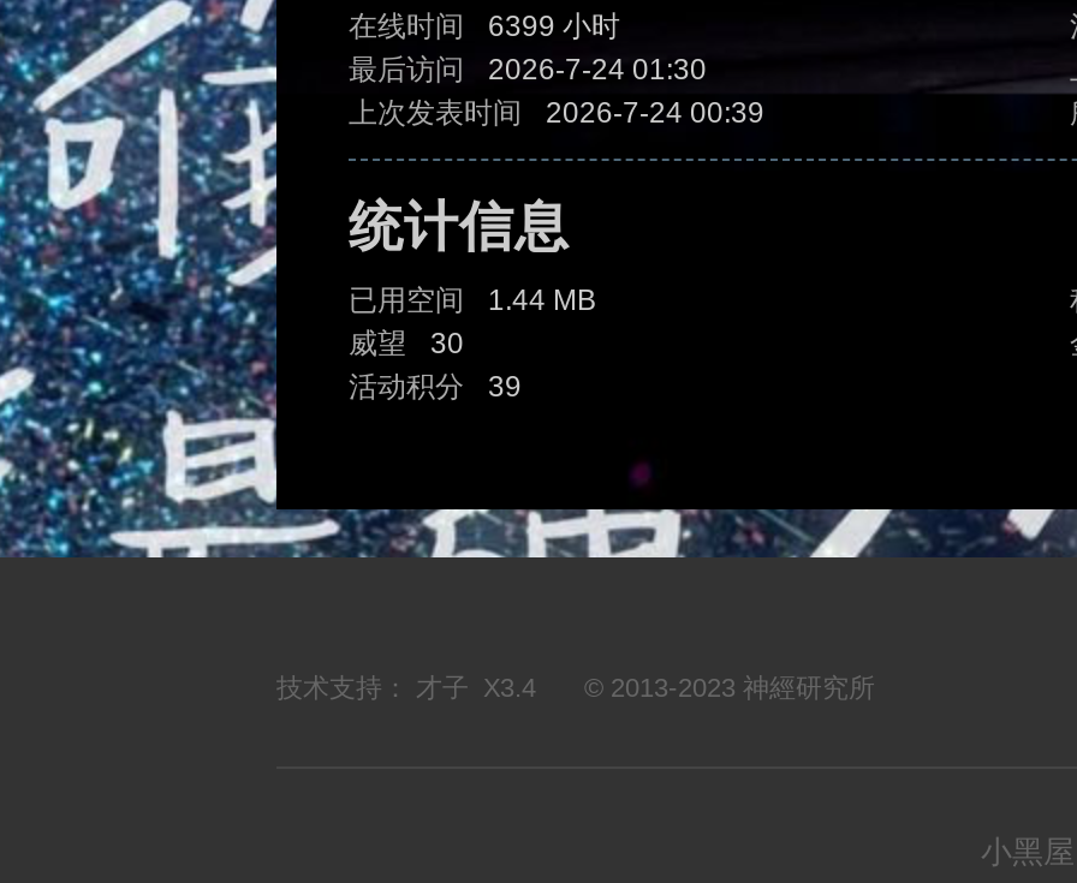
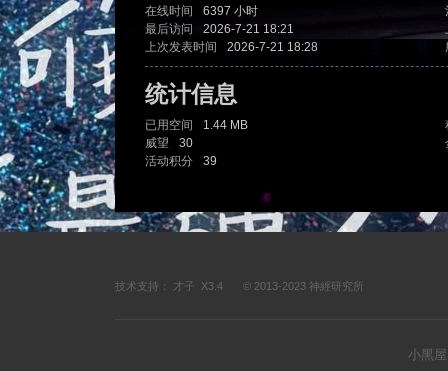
[349,10,620,43] 在线时间 6399 小时 -> [145,4,258,18] 在线时间 6397 小时
[349,53,707,86] 最后访问 2026-7-24 01:30 -> [145,22,294,36] 最后访问 2026-7-21 18:21
[349,96,764,130] 上次发表时间 2026-7-24 00:39 -> [145,40,318,54] 上次发表时间 2026-7-21 18:28

